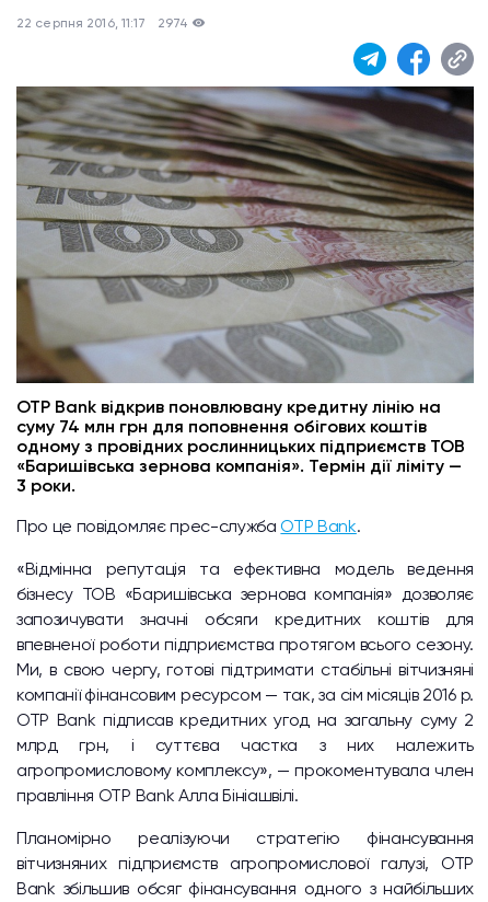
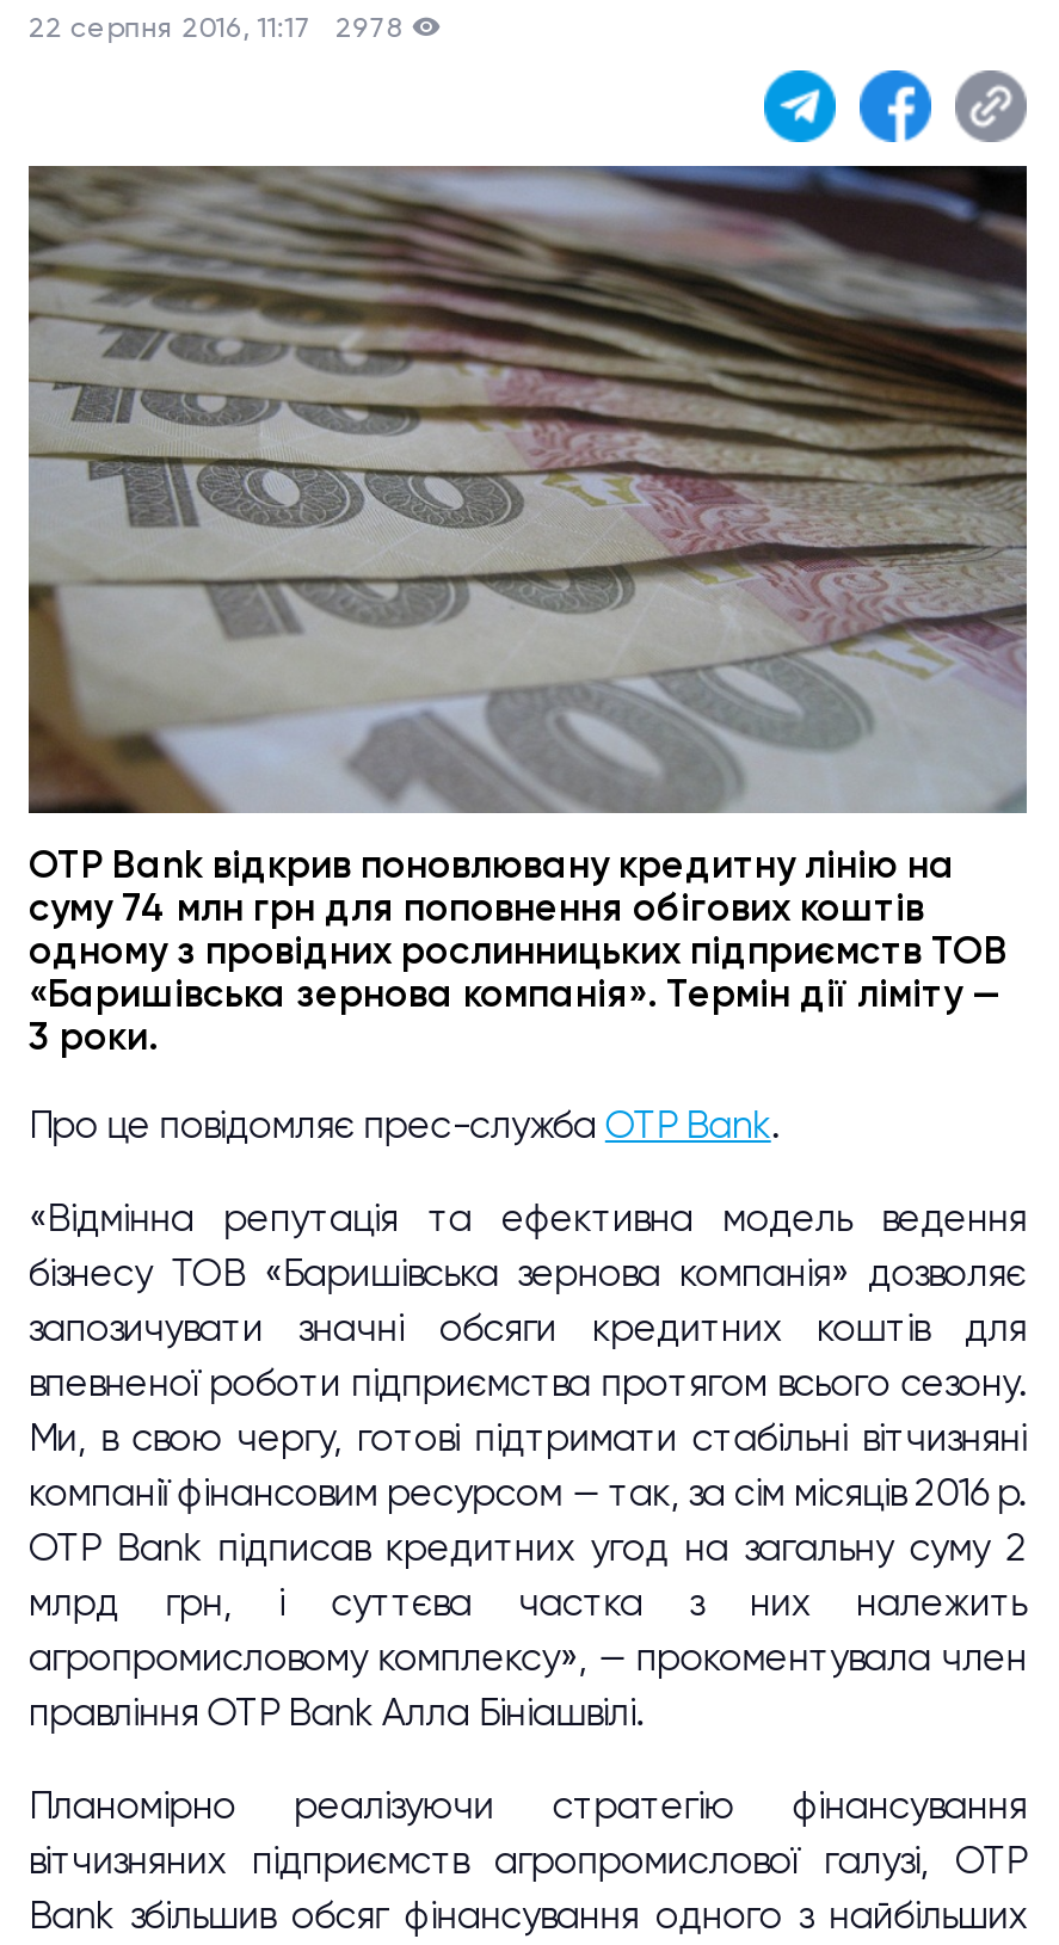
[16,16,188,31] 22 серпня 2016, 11:17 2974 -> [29,12,404,45] 22 серпня 2016, 11:17 2978

